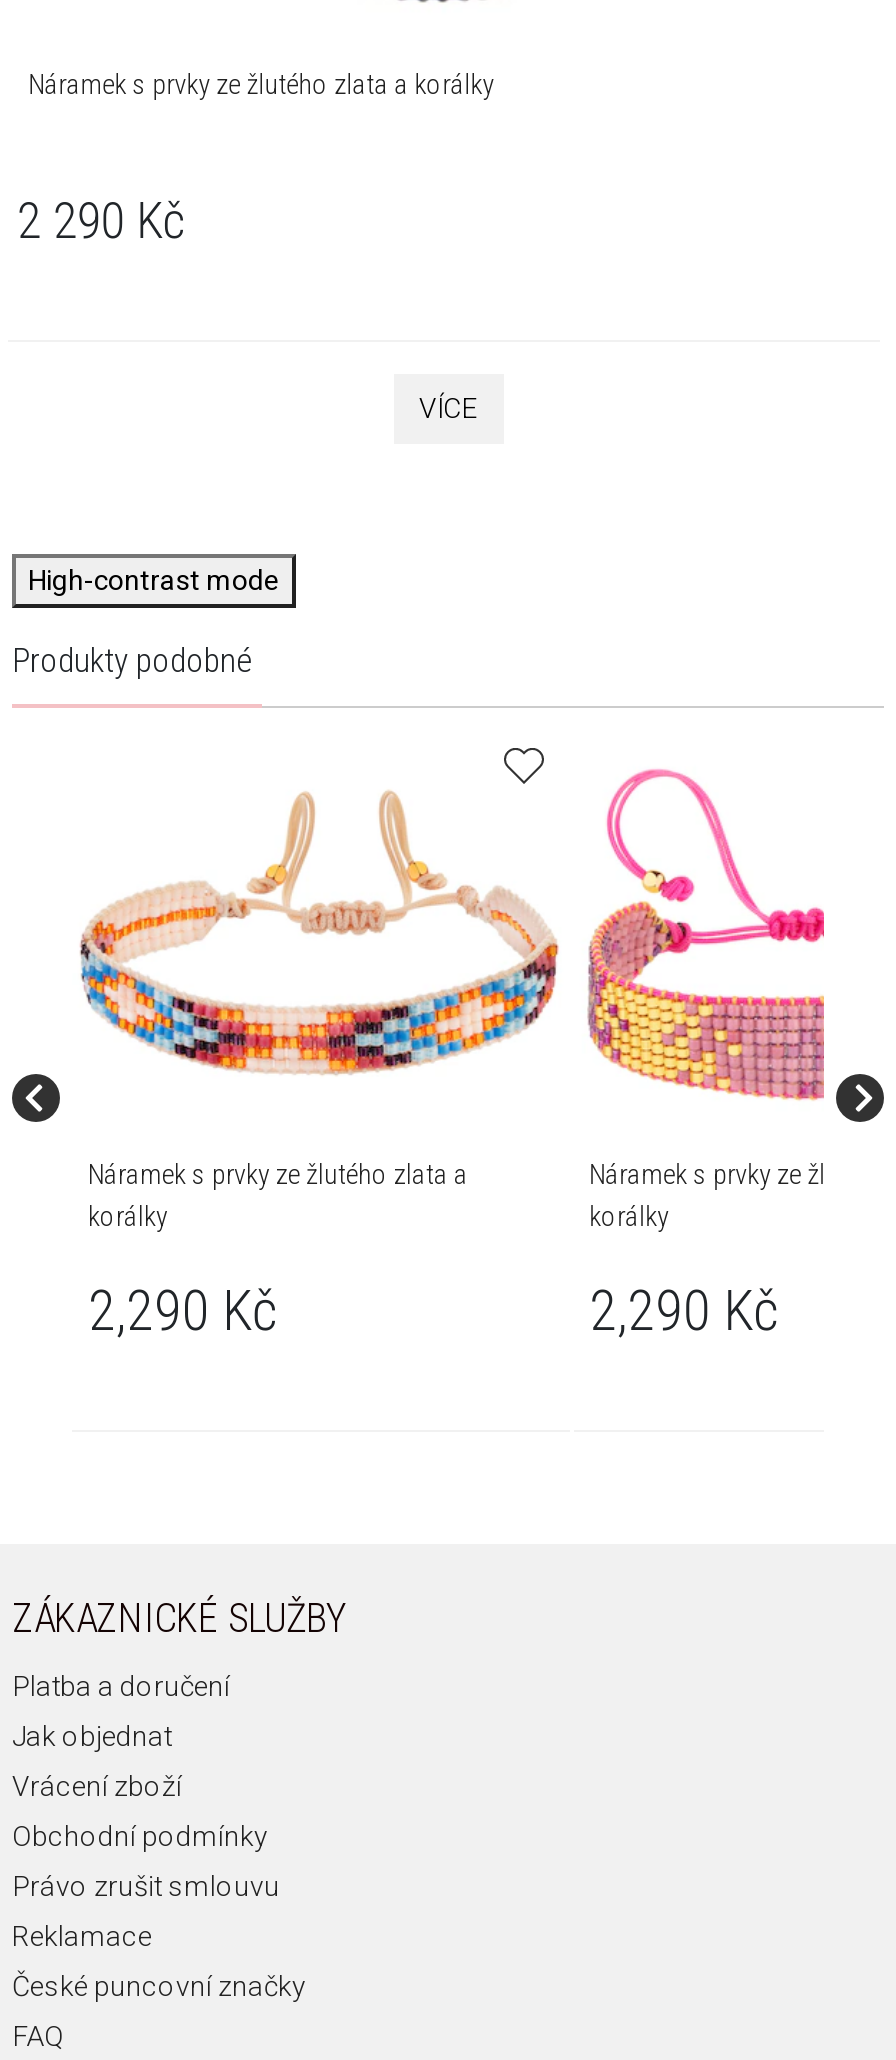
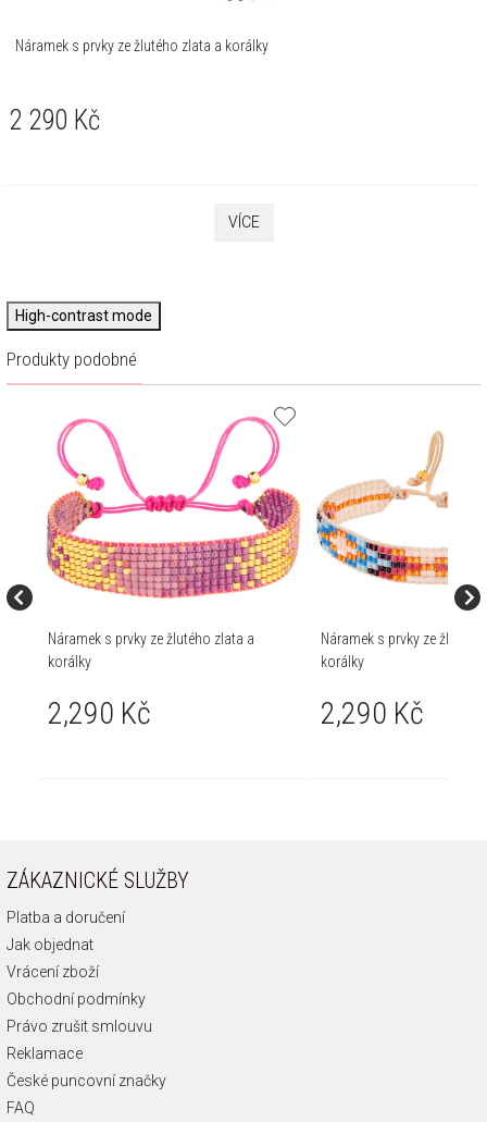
[78,766,560,1100] [image] -> [43,416,303,600] [image]
[582,768,826,1102] [image] -> [315,419,449,599] [image]

